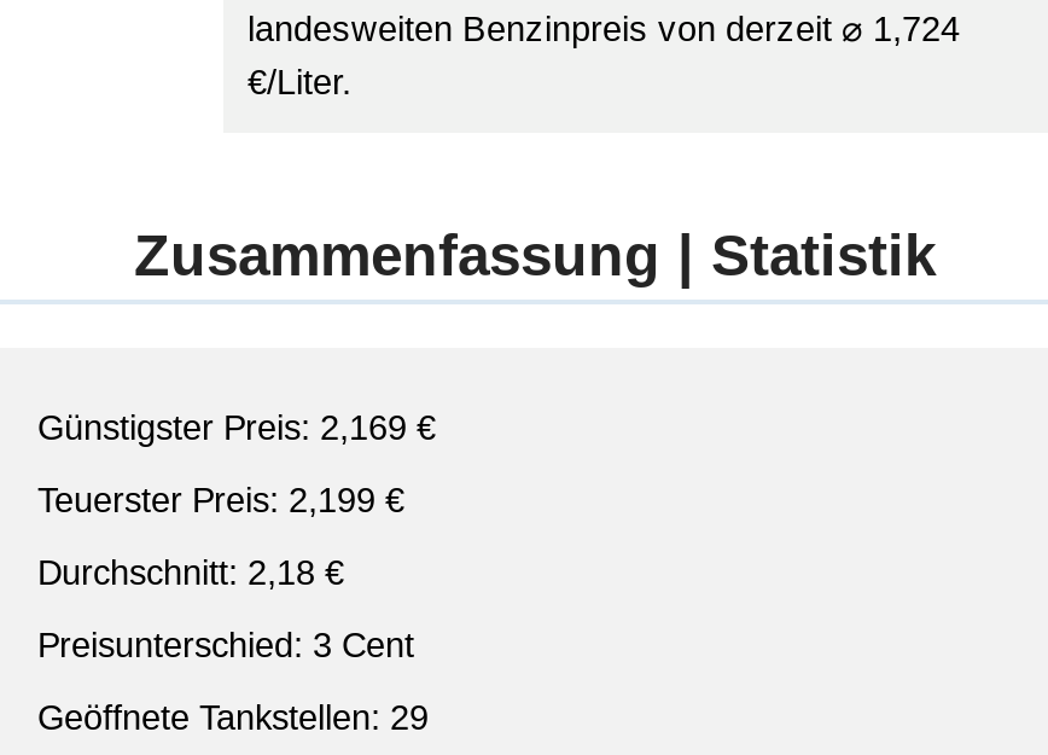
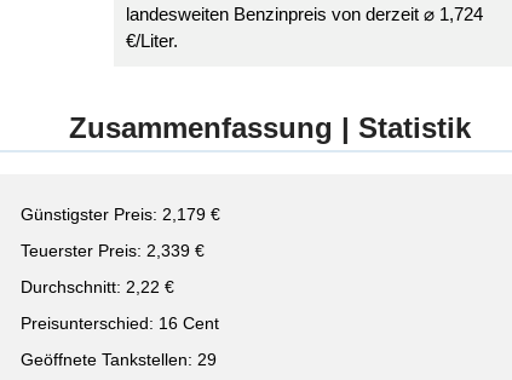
[37,408,436,447] Günstigster Preis: 2,169 € -> [21,205,220,224] Günstigster Preis: 2,179 €
[37,481,404,519] Teuerster Preis: 2,199 € -> [21,241,205,260] Teuerster Preis: 2,339 €
[37,553,344,592] Durchschnitt: 2,18 € -> [21,277,174,296] Durchschnitt: 2,22 €
[37,626,414,664] Preisunterschied: 3 Cent -> [21,313,219,333] Preisunterschied: 16 Cent

